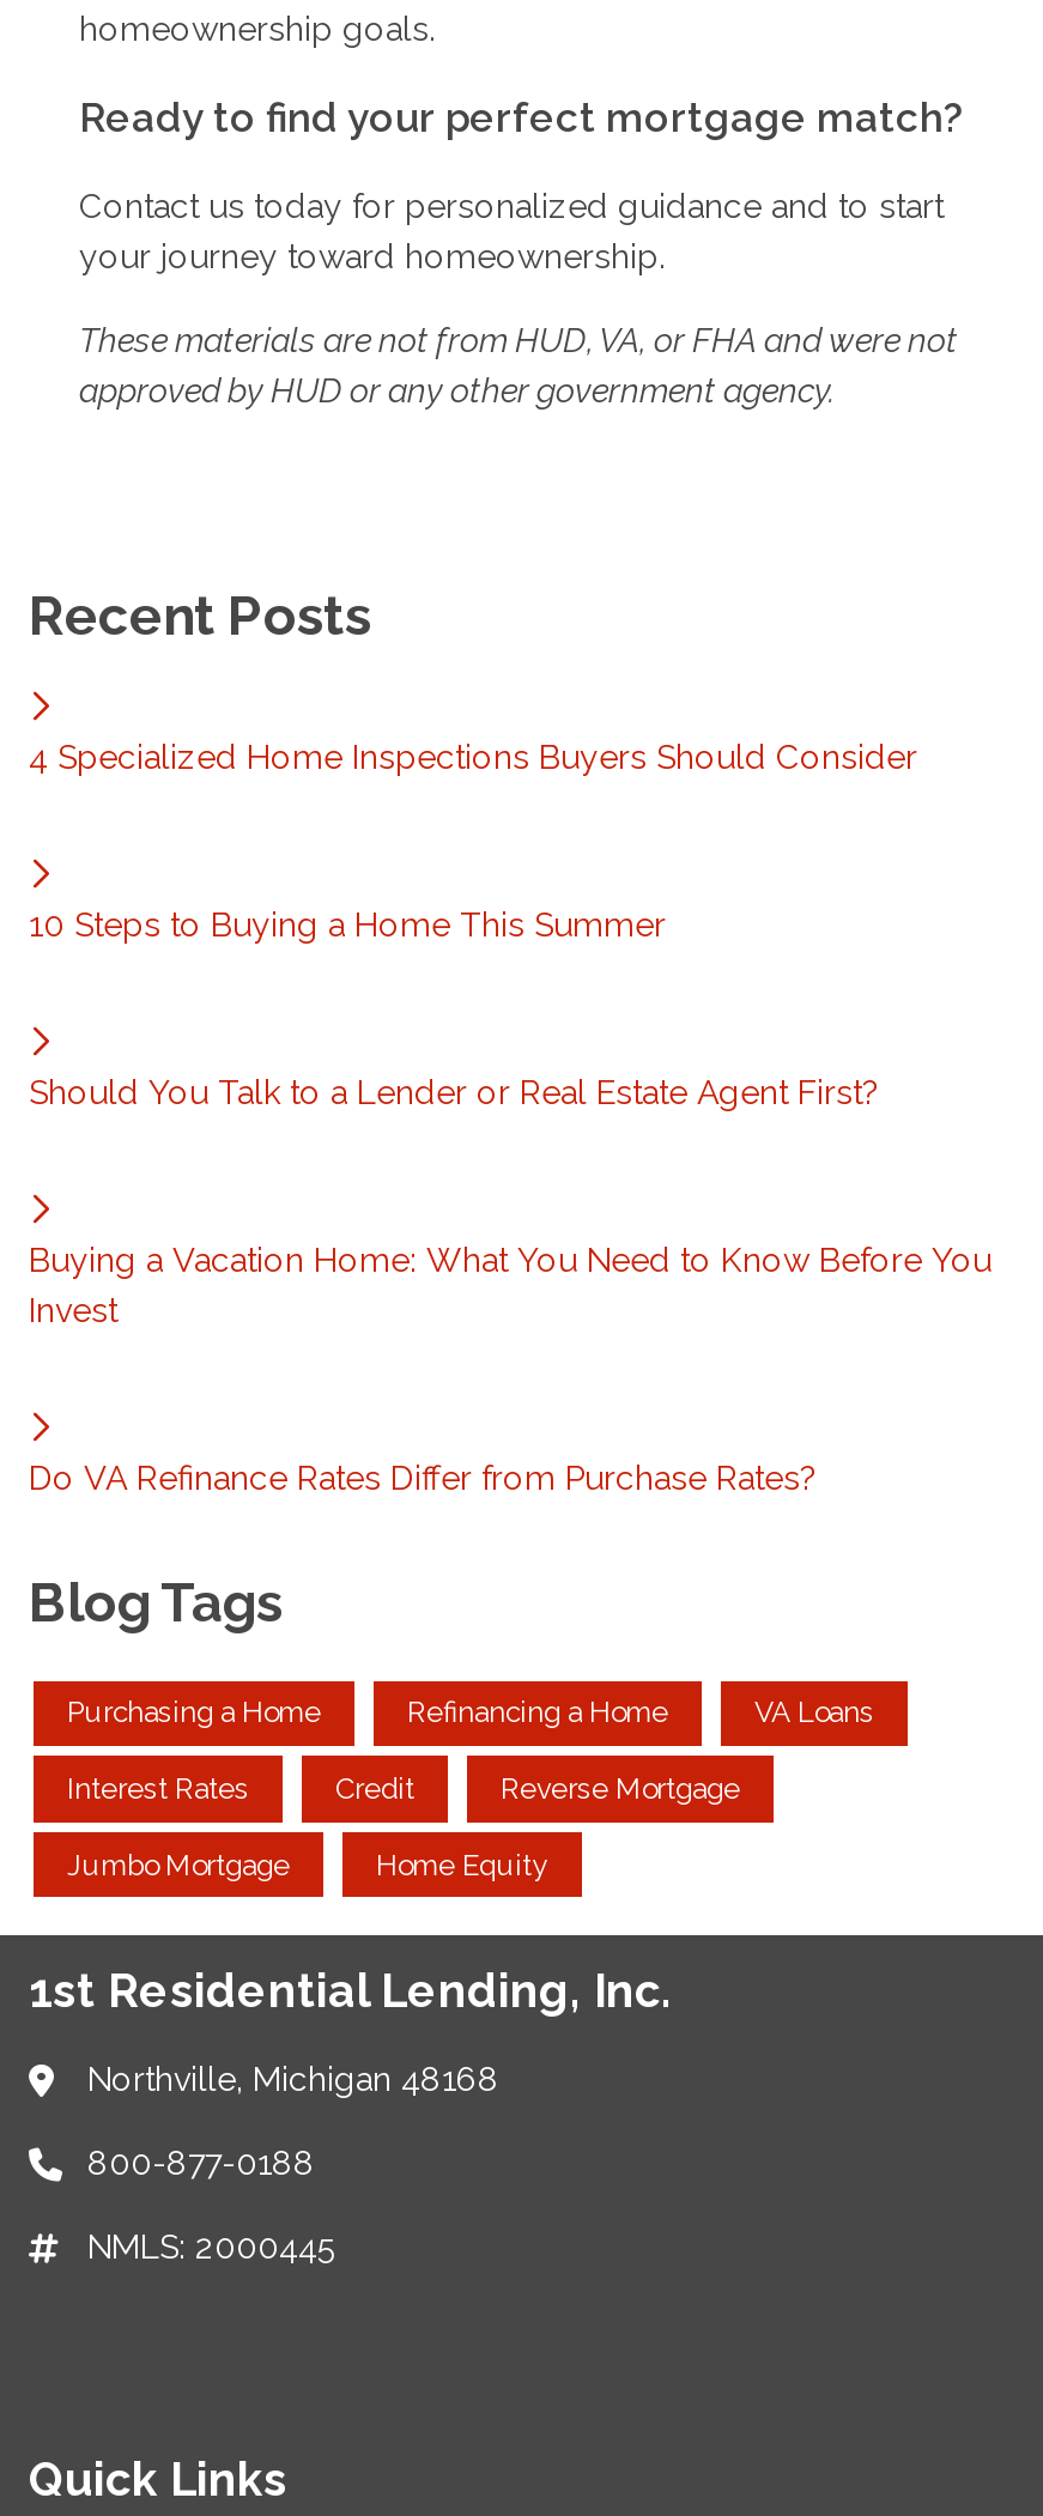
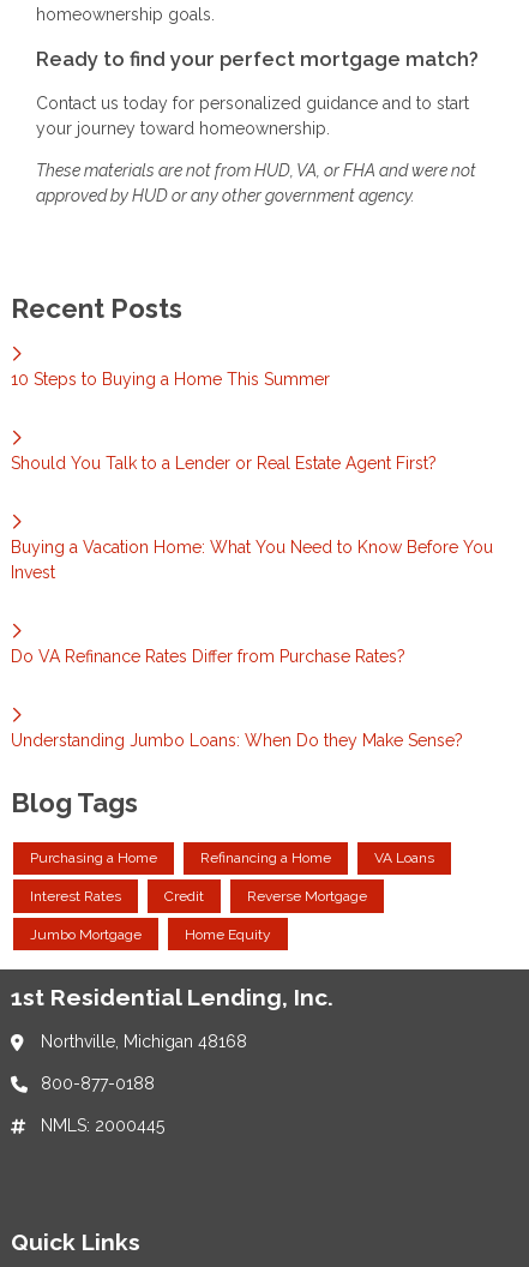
[29,737,917,776] 4 Specialized Home Inspections Buyers Should Consider -> none
moved [29,905,992,1496] -> [11,369,493,666]: 10 Steps to Buying a Home This Summer | Should You Talk to a Lender or Real Estate Agent First? | Buying a Vacation Home: What You Need to Know Before You | Invest | Do VA Refinance Rates Differ from Purchase Rates?
none -> [11,730,463,750] Understanding Jumbo Loans: When Do they Make Sense?

